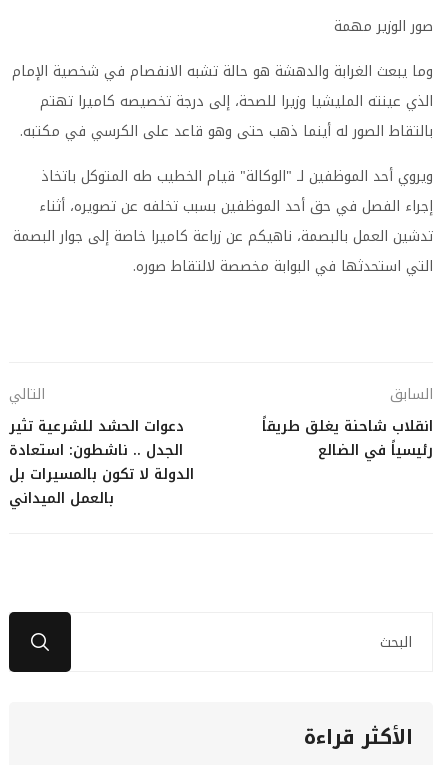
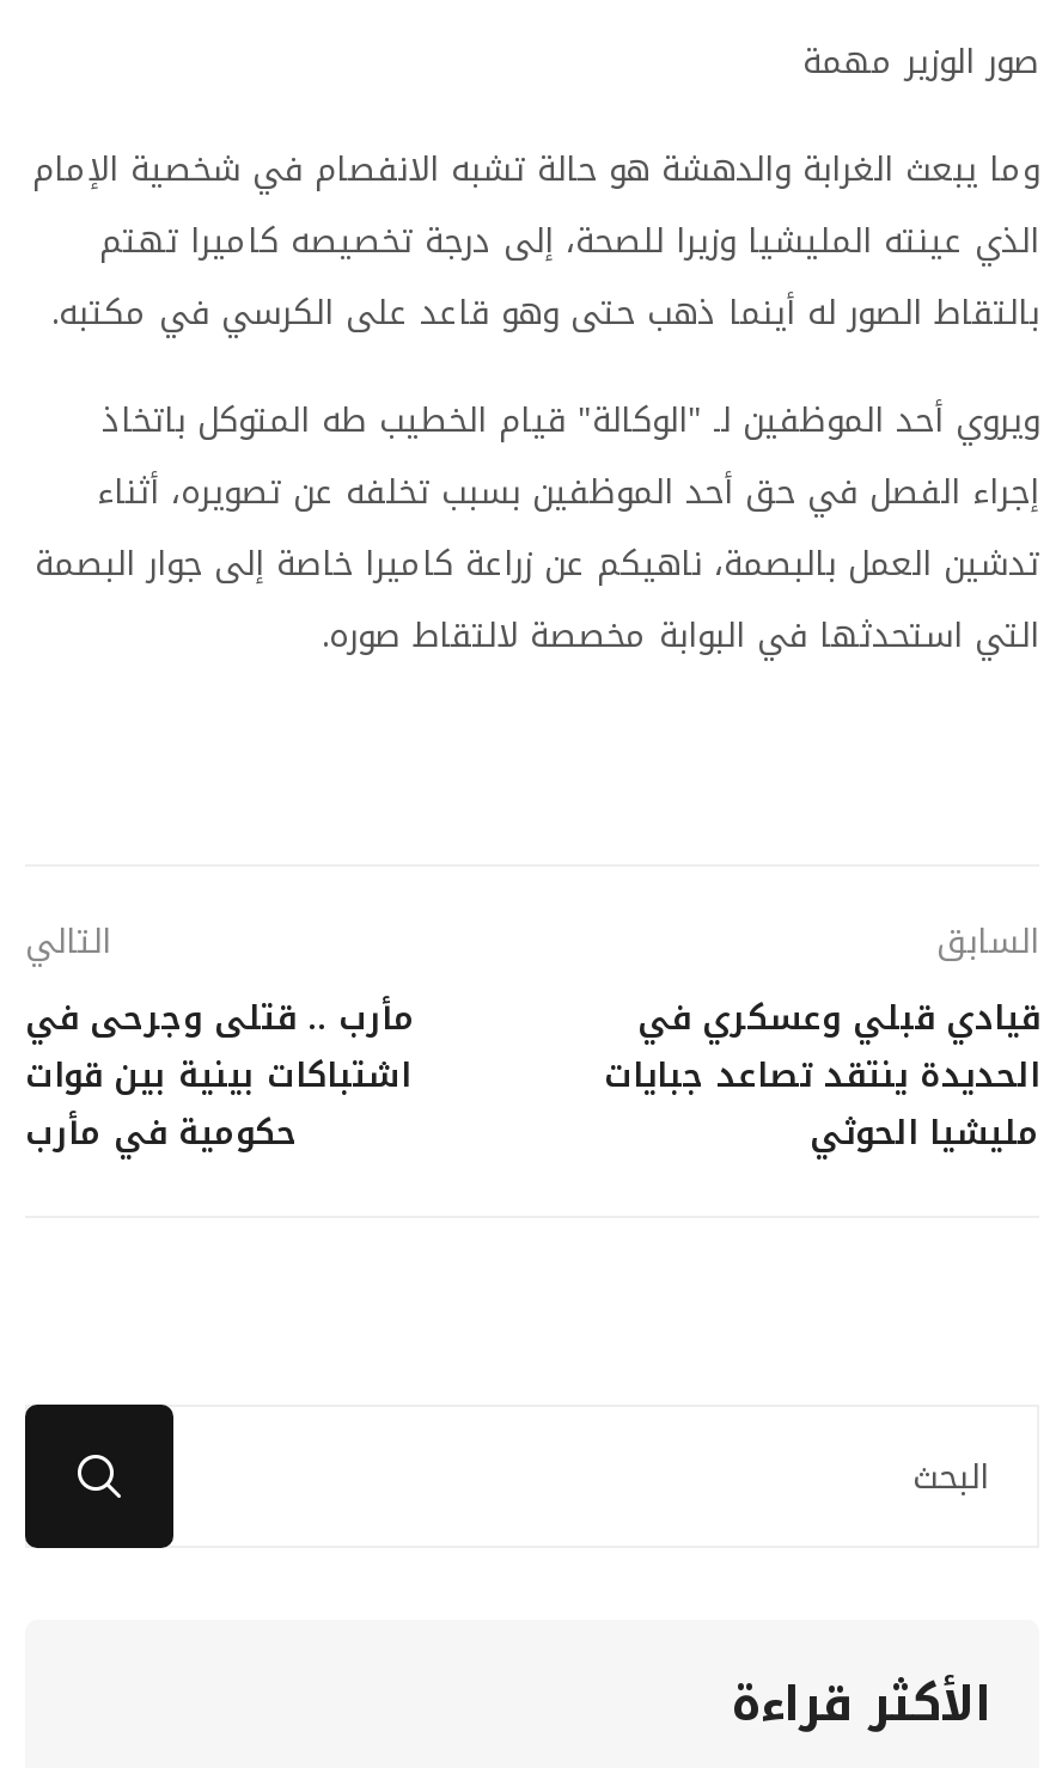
[9,413,194,512] دعوات الحشد للشرعية تثير | الجدل .. ناشطون: استعادة | الدولة لا تكون بالمسيرات بل | بالعمل الميداني -> [25,986,415,1166] مأرب .. قتلى وجرحى في | اشتباكات بينية بين قوات | حكومية في مأرب
[262,413,433,464] انقلاب شاحنة يغلق طريقاً | رئيسياً في الضالع -> [604,986,1039,1166] قيادي قبلي وعسكري في | الحديدة ينتقد تصاعد جبايات | مليشيا الحوثي

